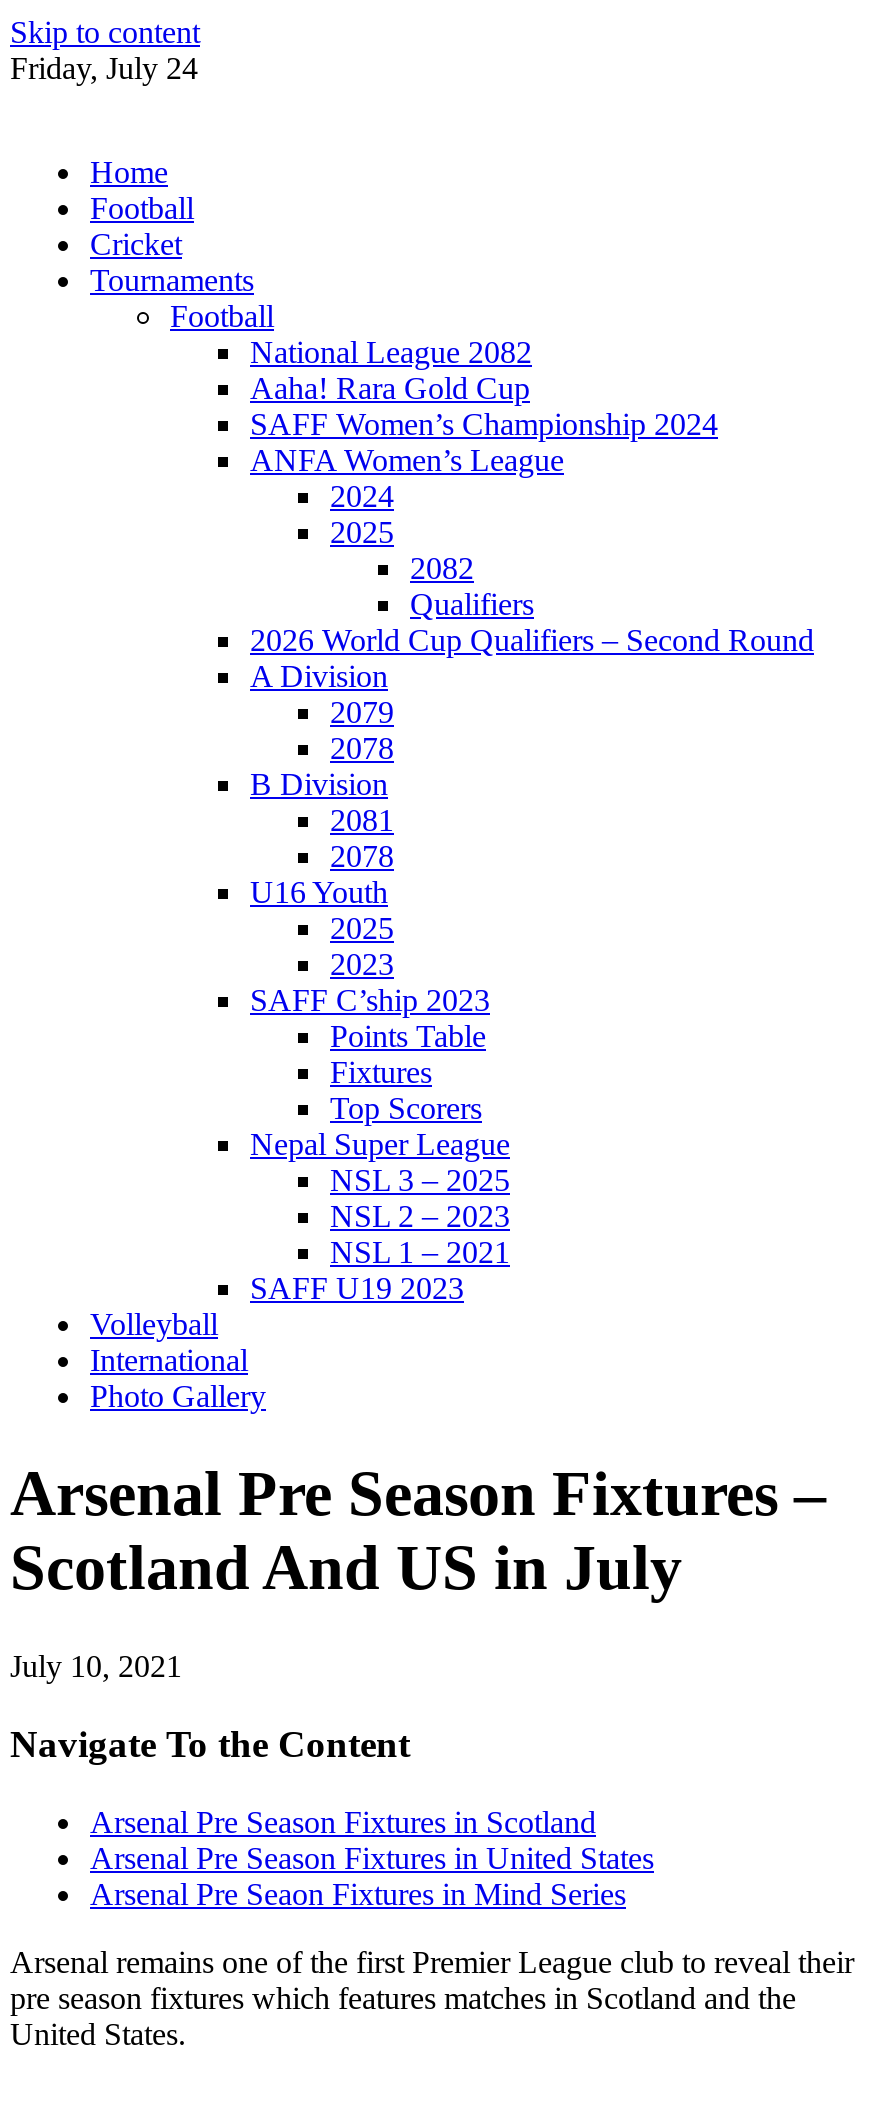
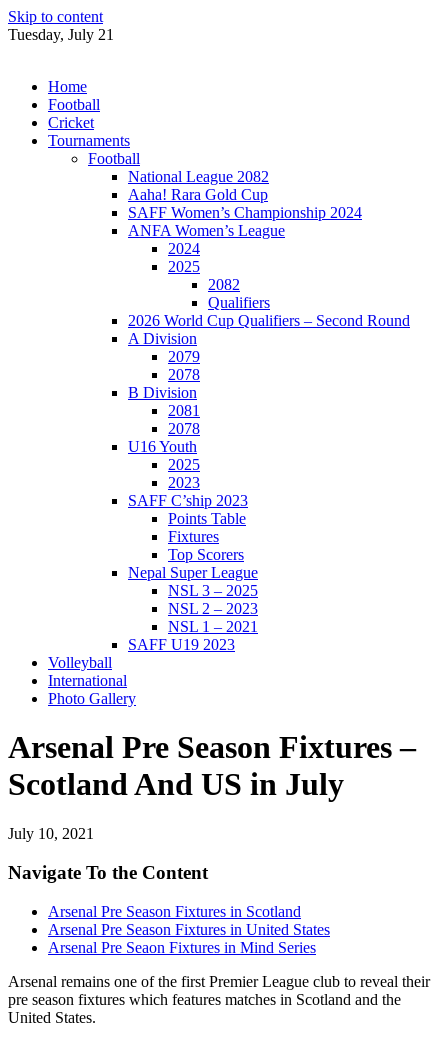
[10,51,198,85] Friday, July 24 -> [8,26,114,43] Tuesday, July 21

